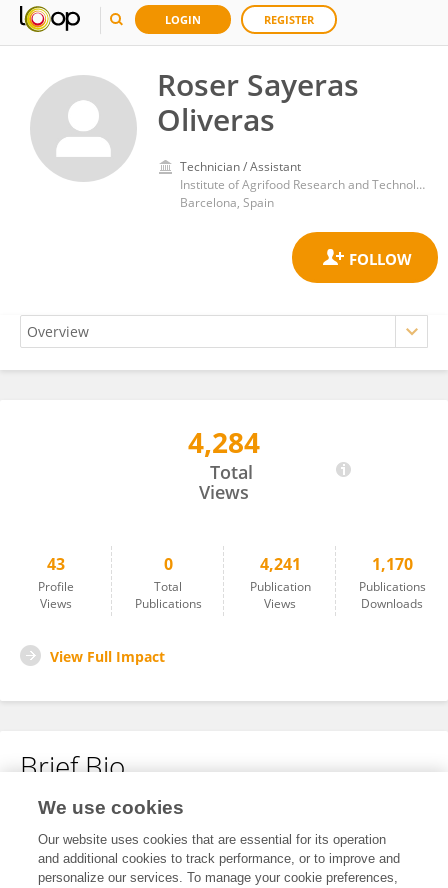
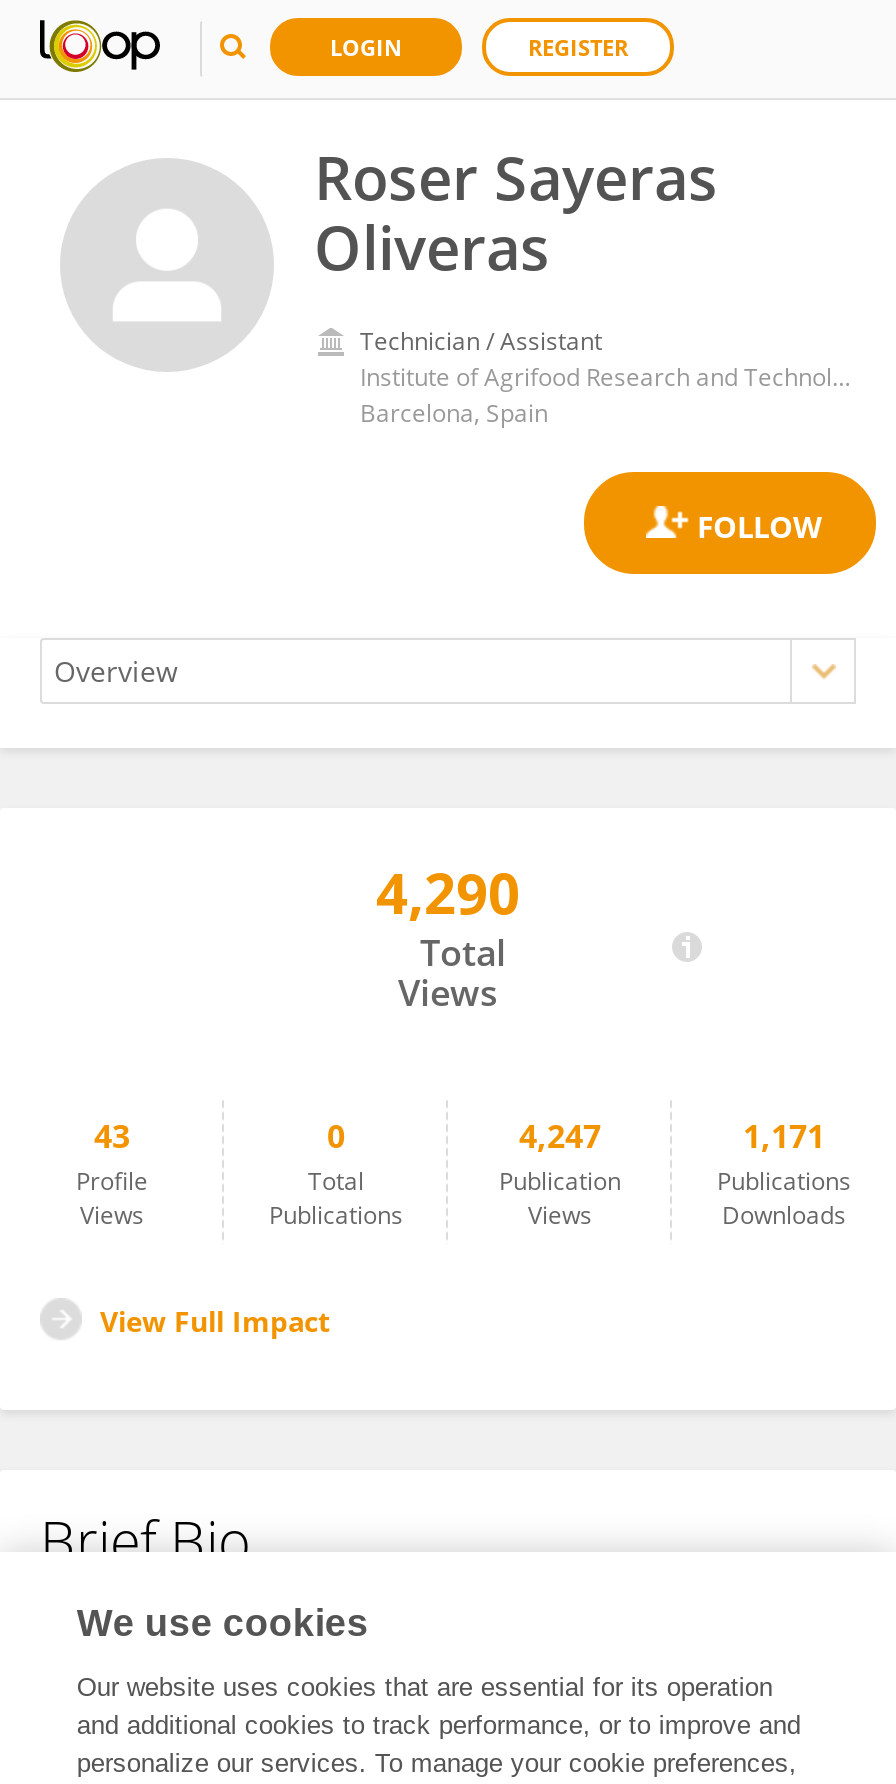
[188,423,260,461] 4,284 -> [376,854,520,930] 4,290
[259,553,300,575] 4,241 -> [519,1114,601,1158] 4,247
[371,553,412,575] 1,170 -> [743,1114,825,1158] 1,171

